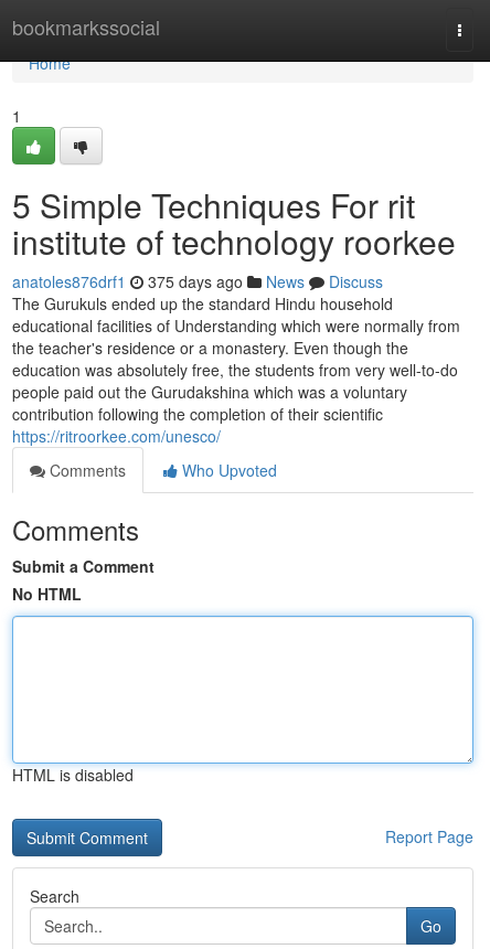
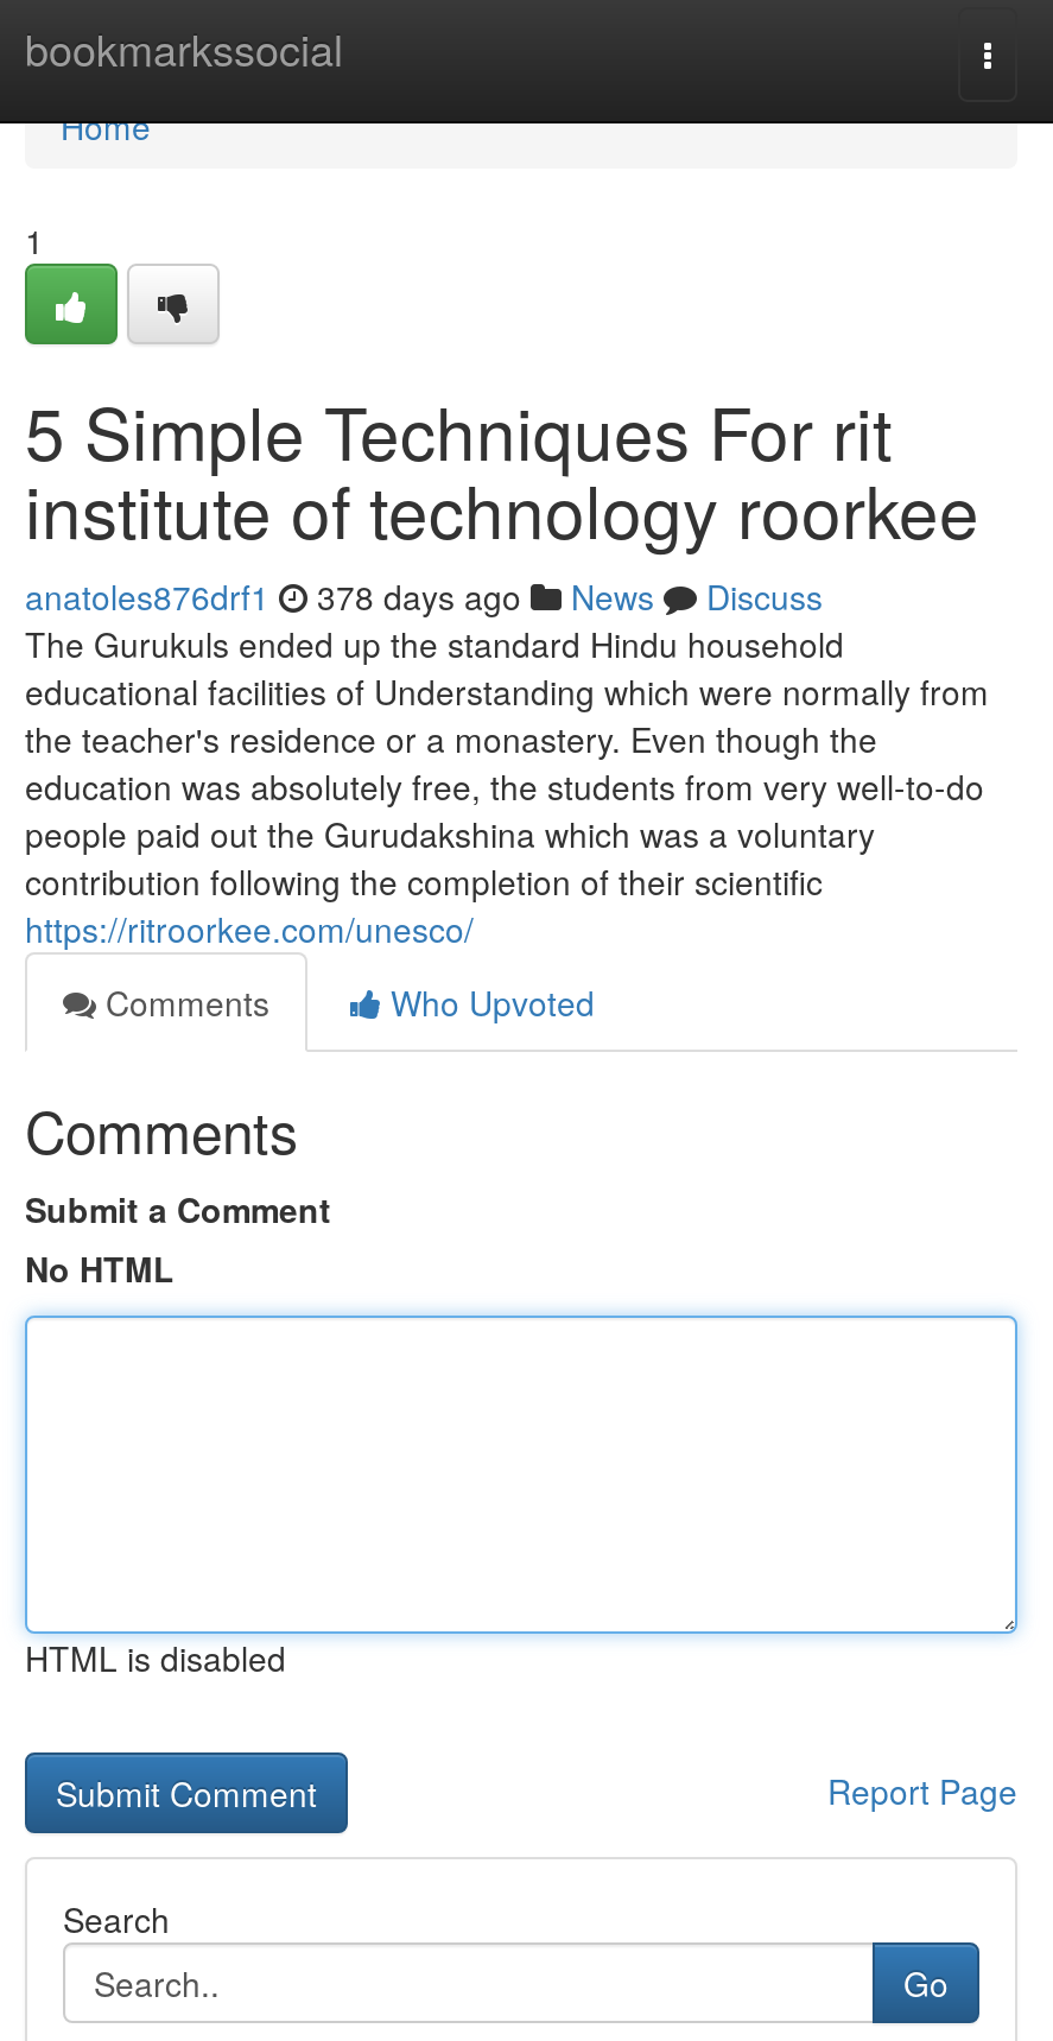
[12,270,383,292] anatoles876drf1 375 days ago News Discuss -> [25,572,823,620] anatoles876drf1 378 days ago News Discuss

